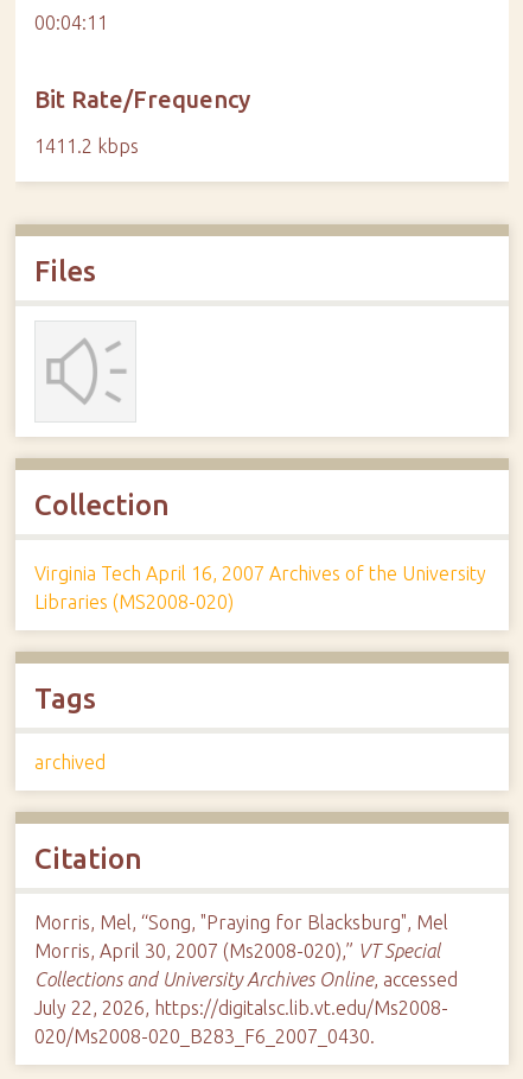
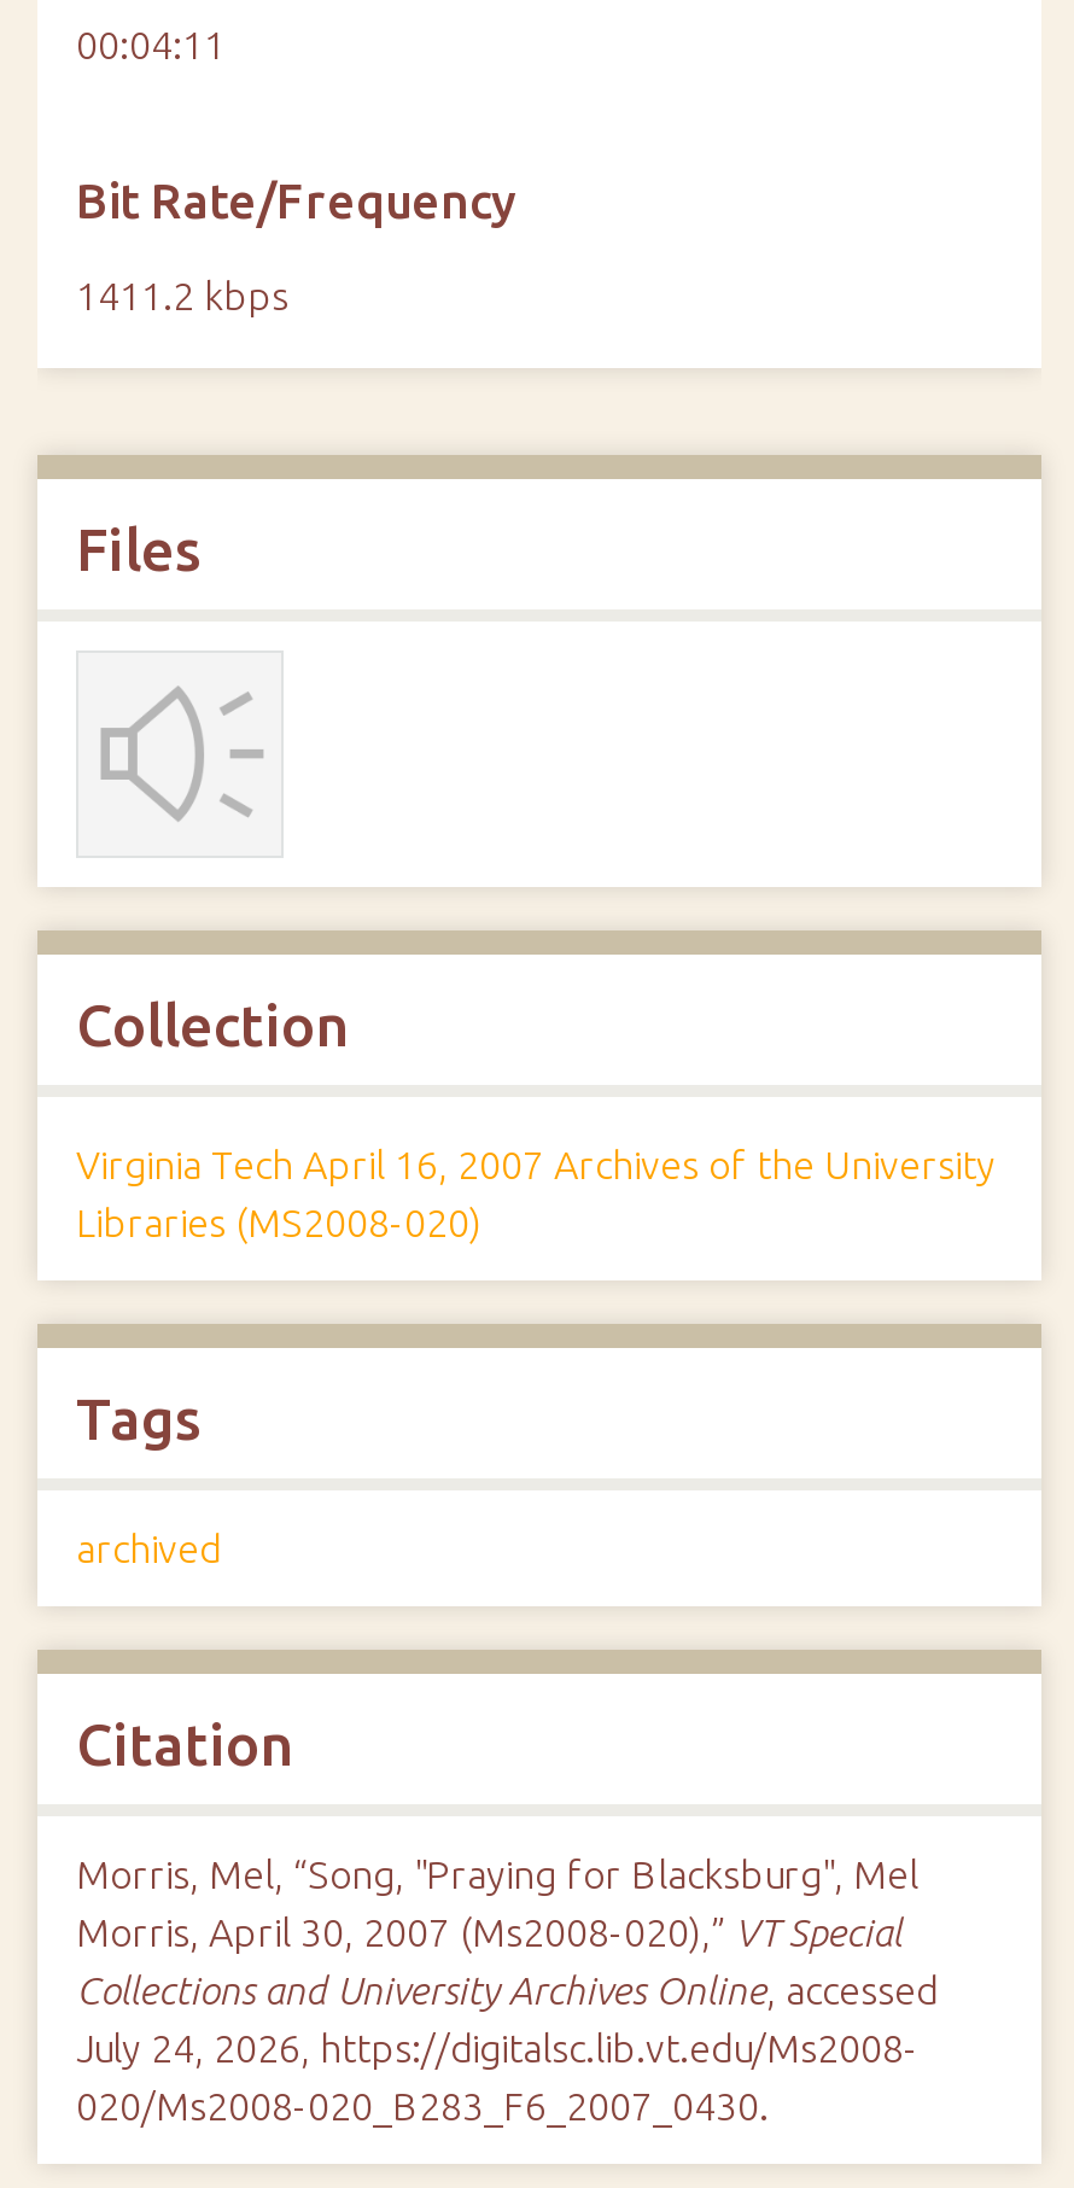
[34,998,448,1019] July 22, 2026, https://digitalsc.lib.vt.edu/Ms2008- -> [76,2027,918,2071] July 24, 2026, https://digitalsc.lib.vt.edu/Ms2008-

